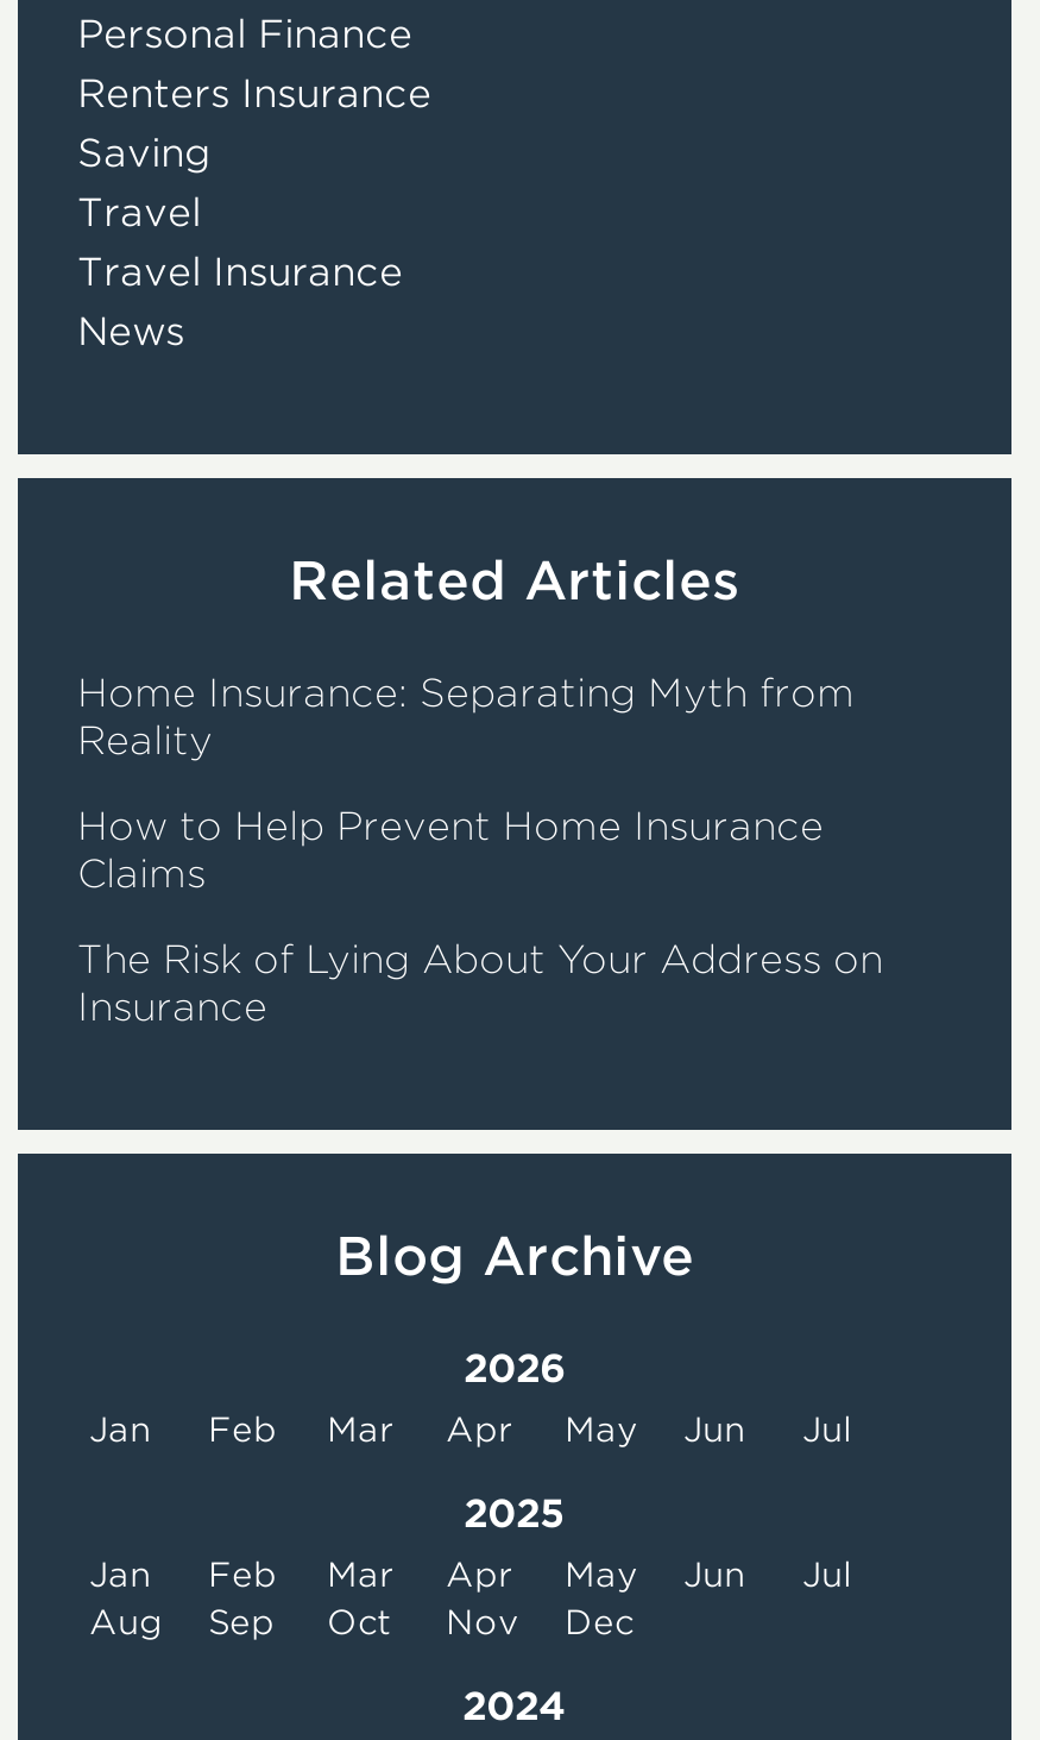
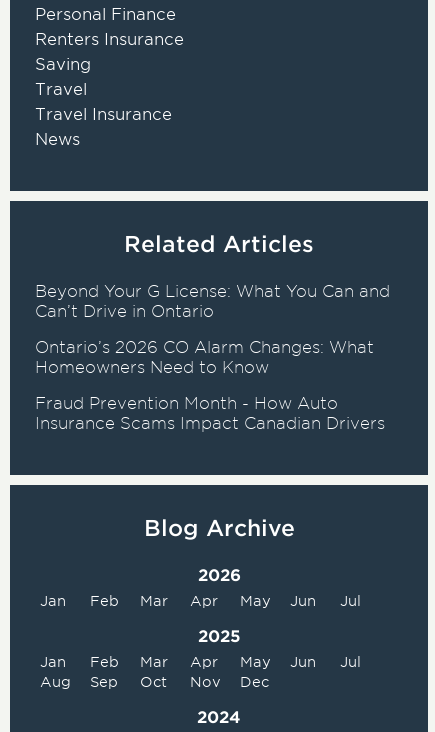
[77,670,855,763] Home Insurance: Separating Myth from | Reality -> [35,282,390,321] Beyond Your G License: What You Can and | Can’t Drive in Ontario
[77,803,824,896] How to Help Prevent Home Insurance | Claims -> [35,338,374,377] Ontario’s 2026 CO Alarm Changes: What | Homeowners Need to Know
[77,936,883,1029] The Risk of Lying About Your Address on | Insurance -> [35,394,385,433] Fraud Prevention Month - How Auto | Insurance Scams Impact Canadian Drivers

